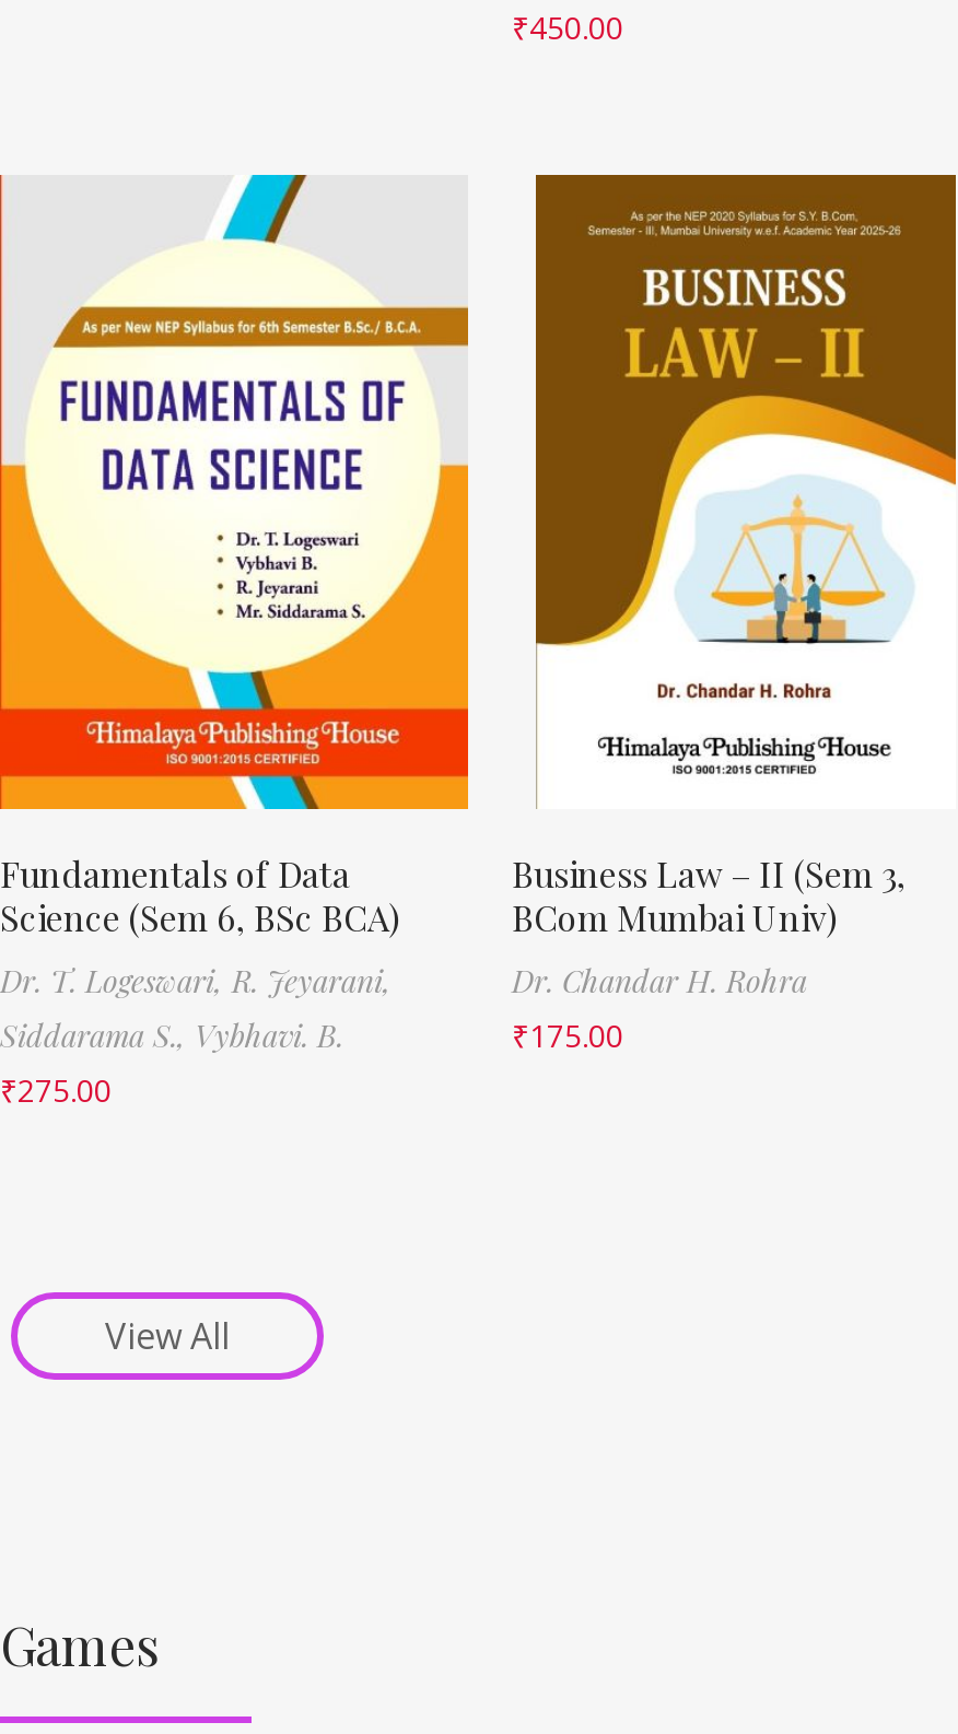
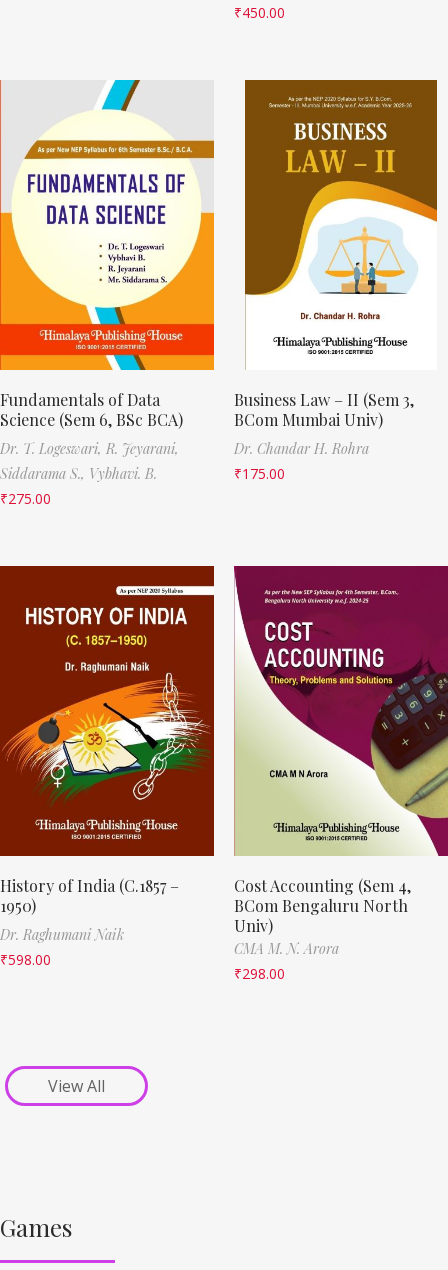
none -> [0,565,215,969] [image] | History of India (C.1857 – | 1950) | Dr. Raghumani Naik | ₹598.00
none -> [233,565,445,983] [image] | Cost Accounting (Sem 4, | BCom Bengaluru North | Univ) | CMA M. N. Arora | ₹298.00

